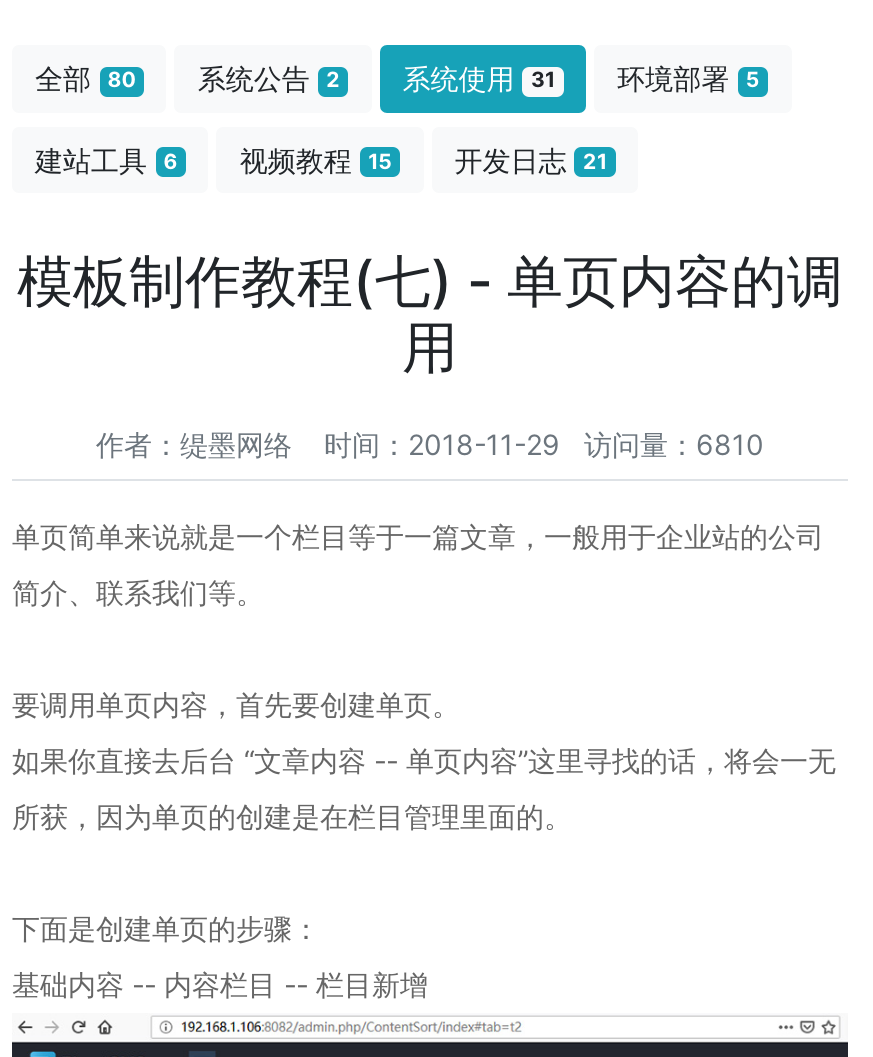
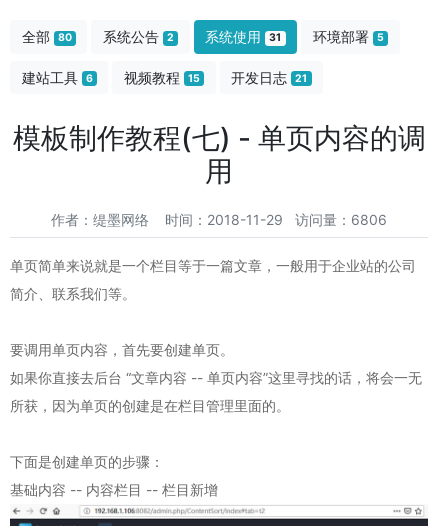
[96,427,764,461] 作者：缇墨网络 时间：2018-11-29 访问量：6810 -> [51,211,387,228] 作者：缇墨网络 时间：2018-11-29 访问量：6806

